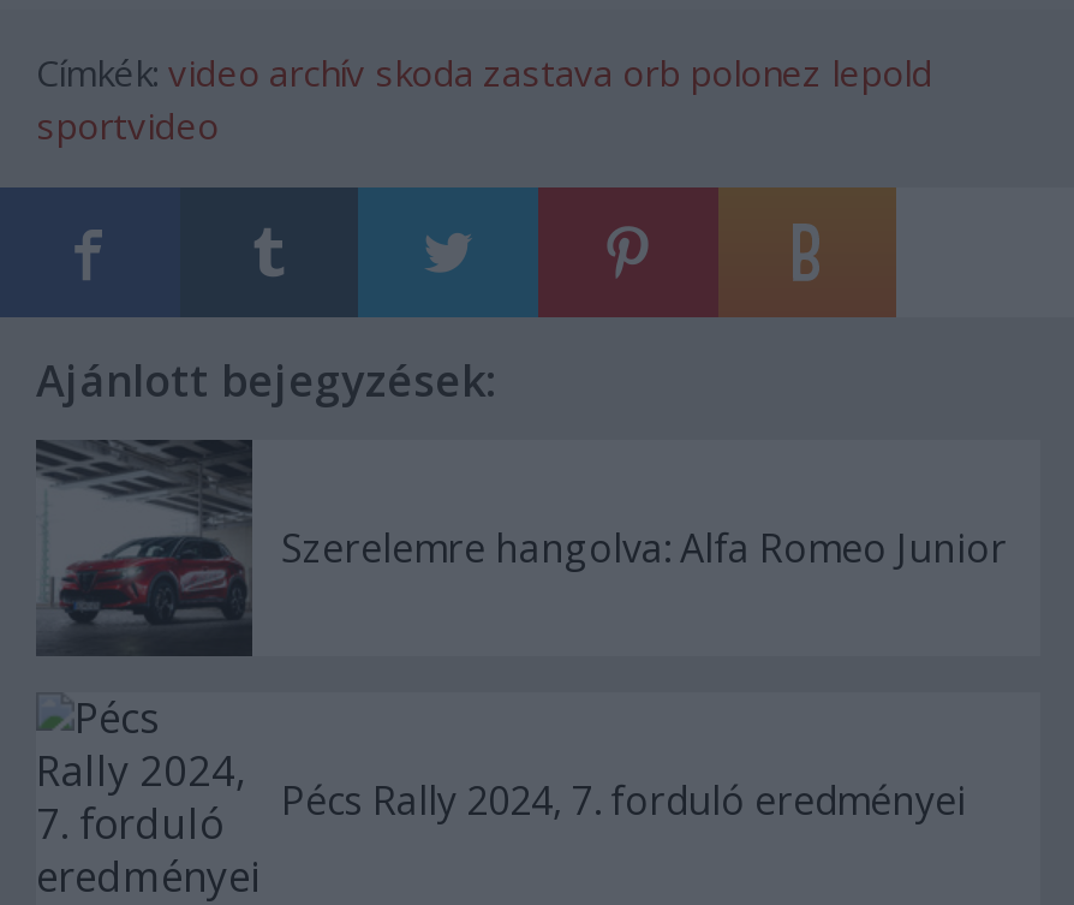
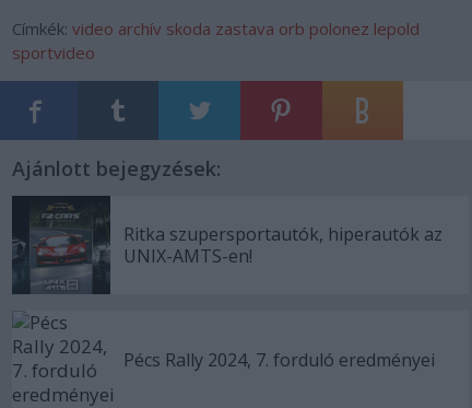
[36,440,1007,656] [image] | Szerelemre hangolva: Alfa Romeo Junior -> [11,196,442,294] [image] | Ritka szupersportautók, hiperautók az | UNIX-AMTS-en!

